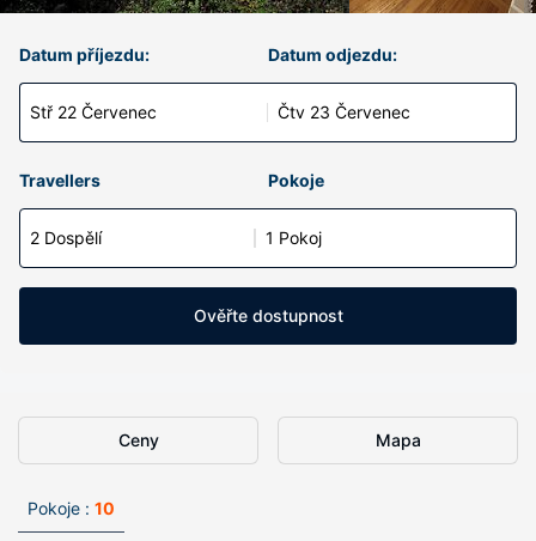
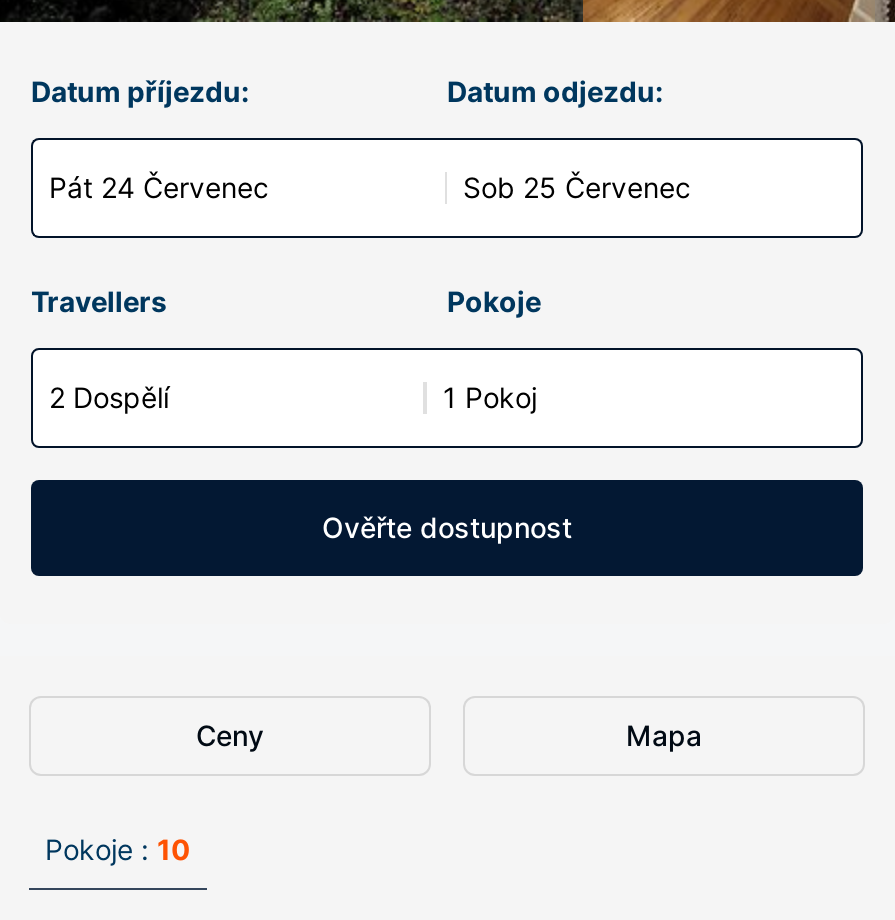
[30,102,157,122] Stř 22 Červenec -> [49,170,269,204] Pát 24 Červenec
[278,102,410,122] Čtv 23 Červenec -> [463,170,691,204] Sob 25 Červenec

